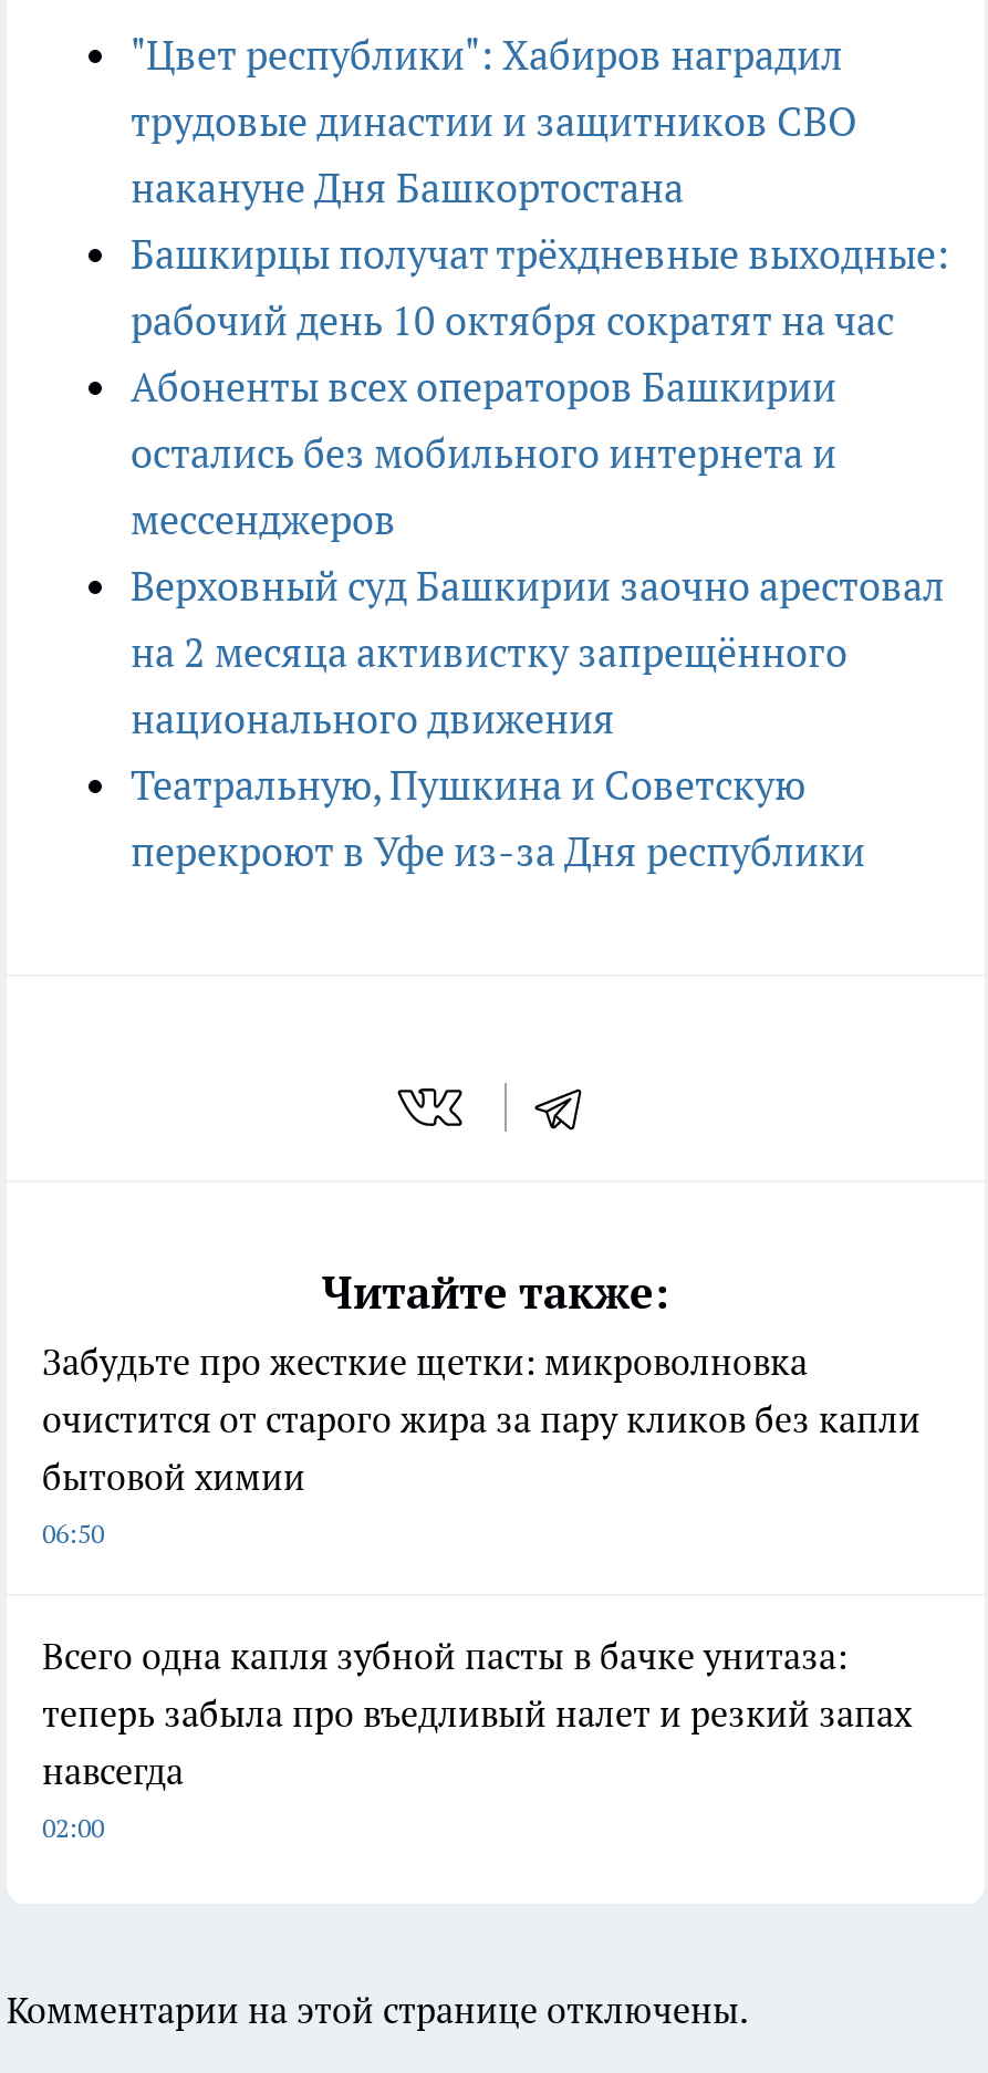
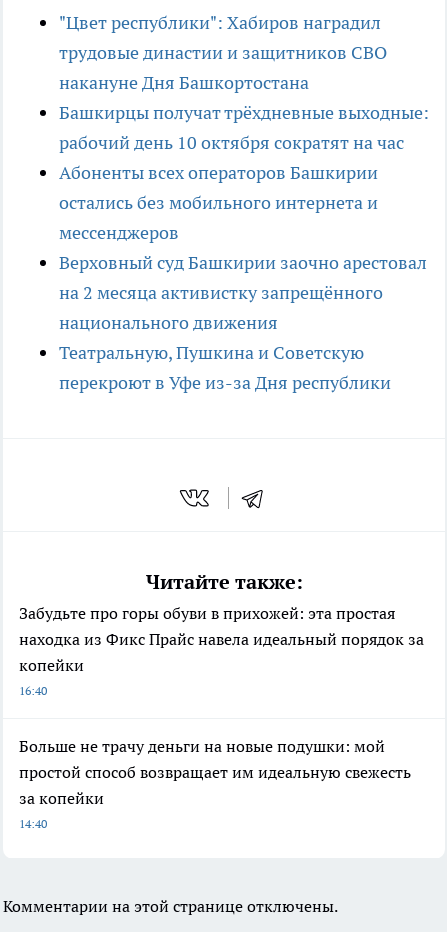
[42,1339,921,1549] Забудьте про жесткие щетки: микроволновка | очистится от старого жира за пару кликов без капли | бытовой химии | 06:50 -> [19,603,424,698] Забудьте про горы обуви в прихожей: эта простая | находка из Фикс Прайс навела идеальный порядок за | копейки | 16:40
[42,1633,912,1843] Всего одна капля зубной пасты в бачке унитаза: | теперь забыла про въедливый налет и резкий запах | навсегда | 02:00 -> [19,736,411,831] Больше не трачу деньги на новые подушки: мой | простой способ возвращает им идеальную свежесть | за копейки | 14:40

